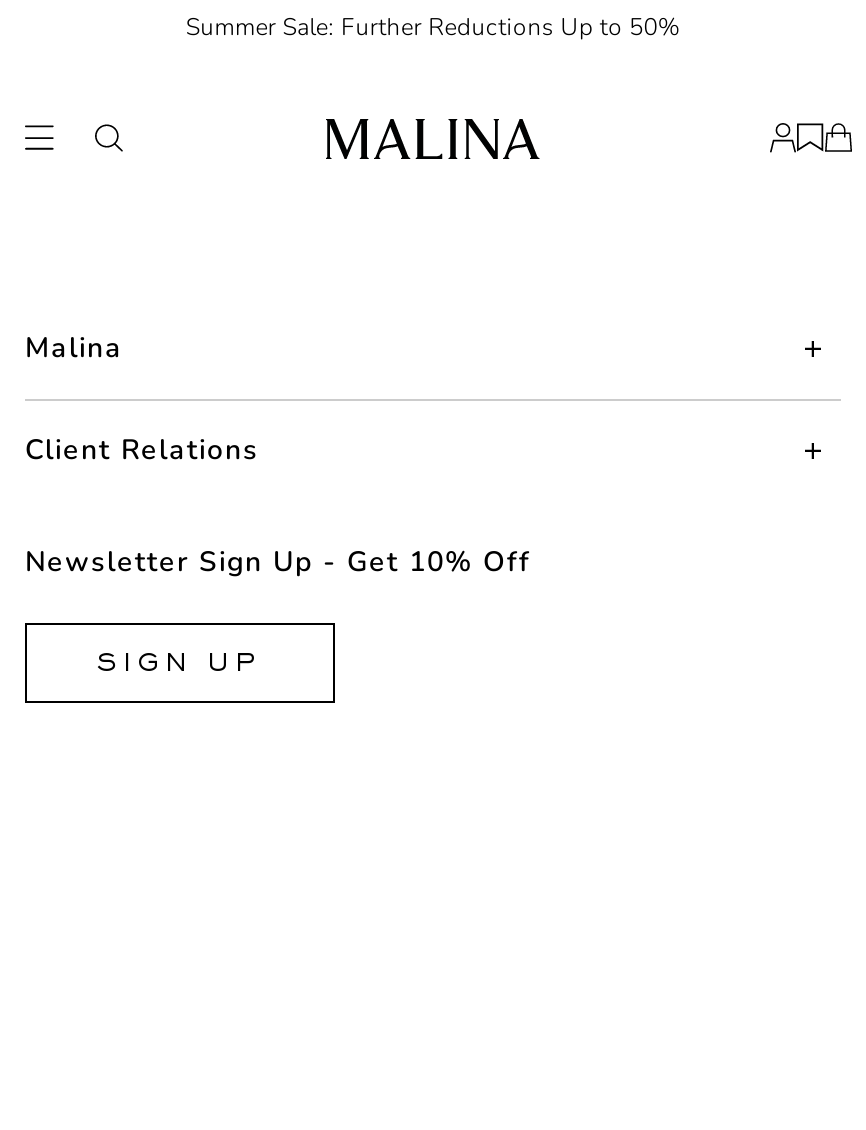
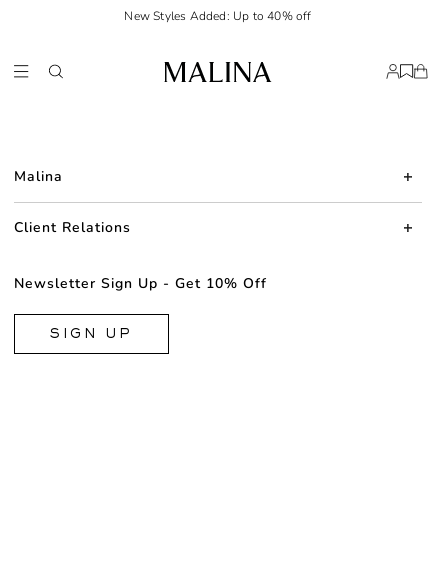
[186,11,680,43] Summer Sale: Further Reductions Up to 50% -> [124,8,312,24] New Styles Added: Up to 40% off

